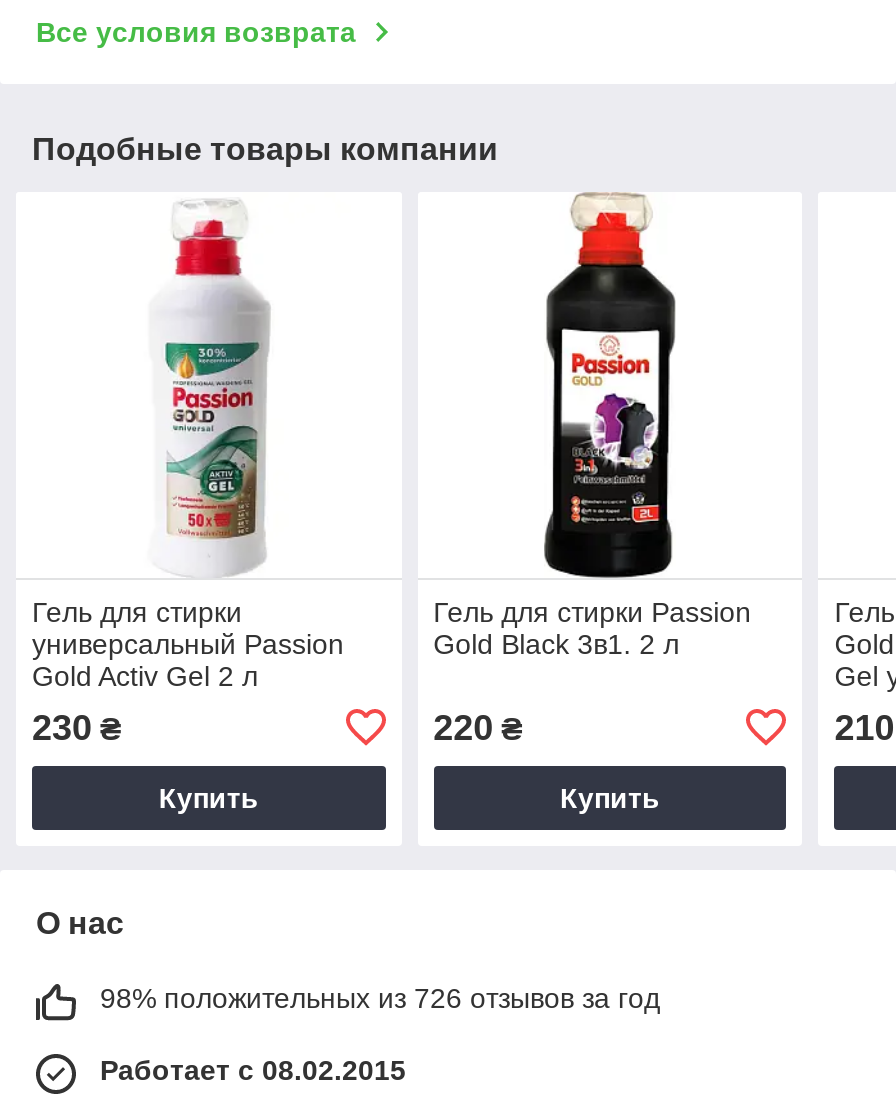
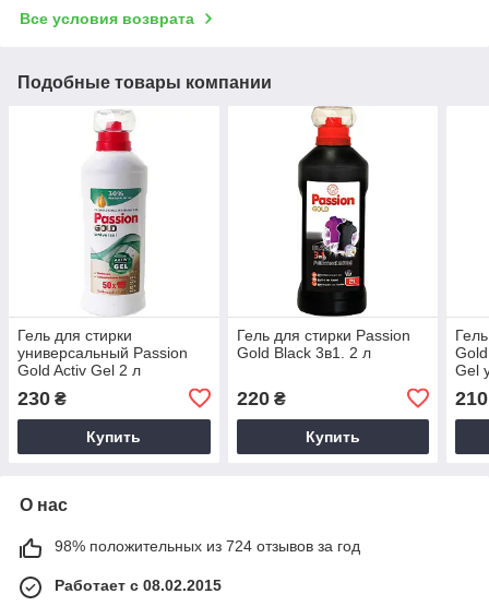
[100,982,660,1014] 98% положительных из 726 отзывов за год -> [55,537,360,554] 98% положительных из 724 отзывов за год

